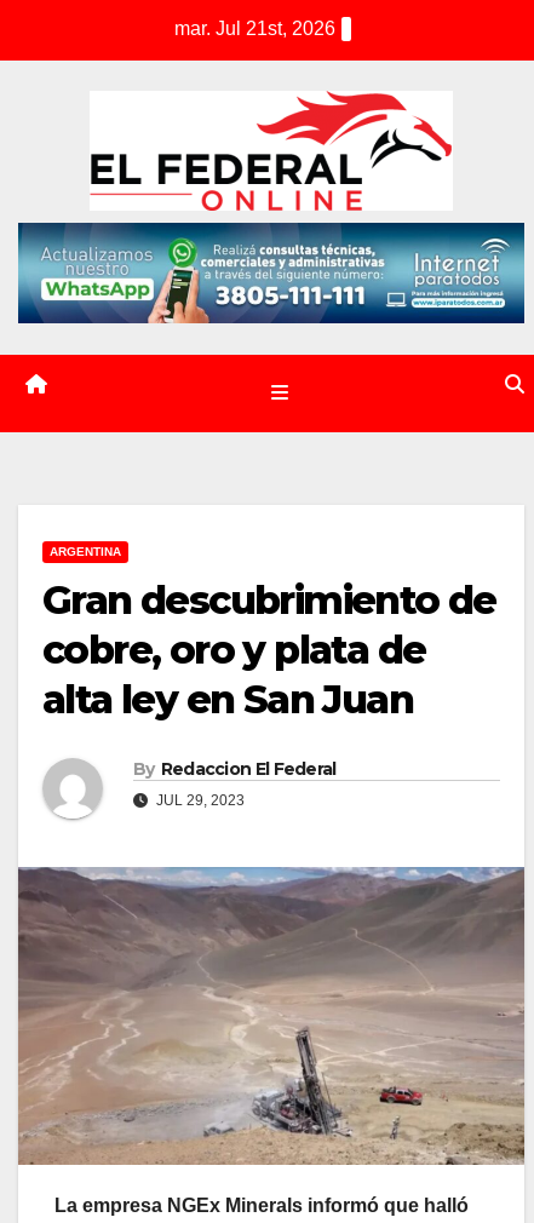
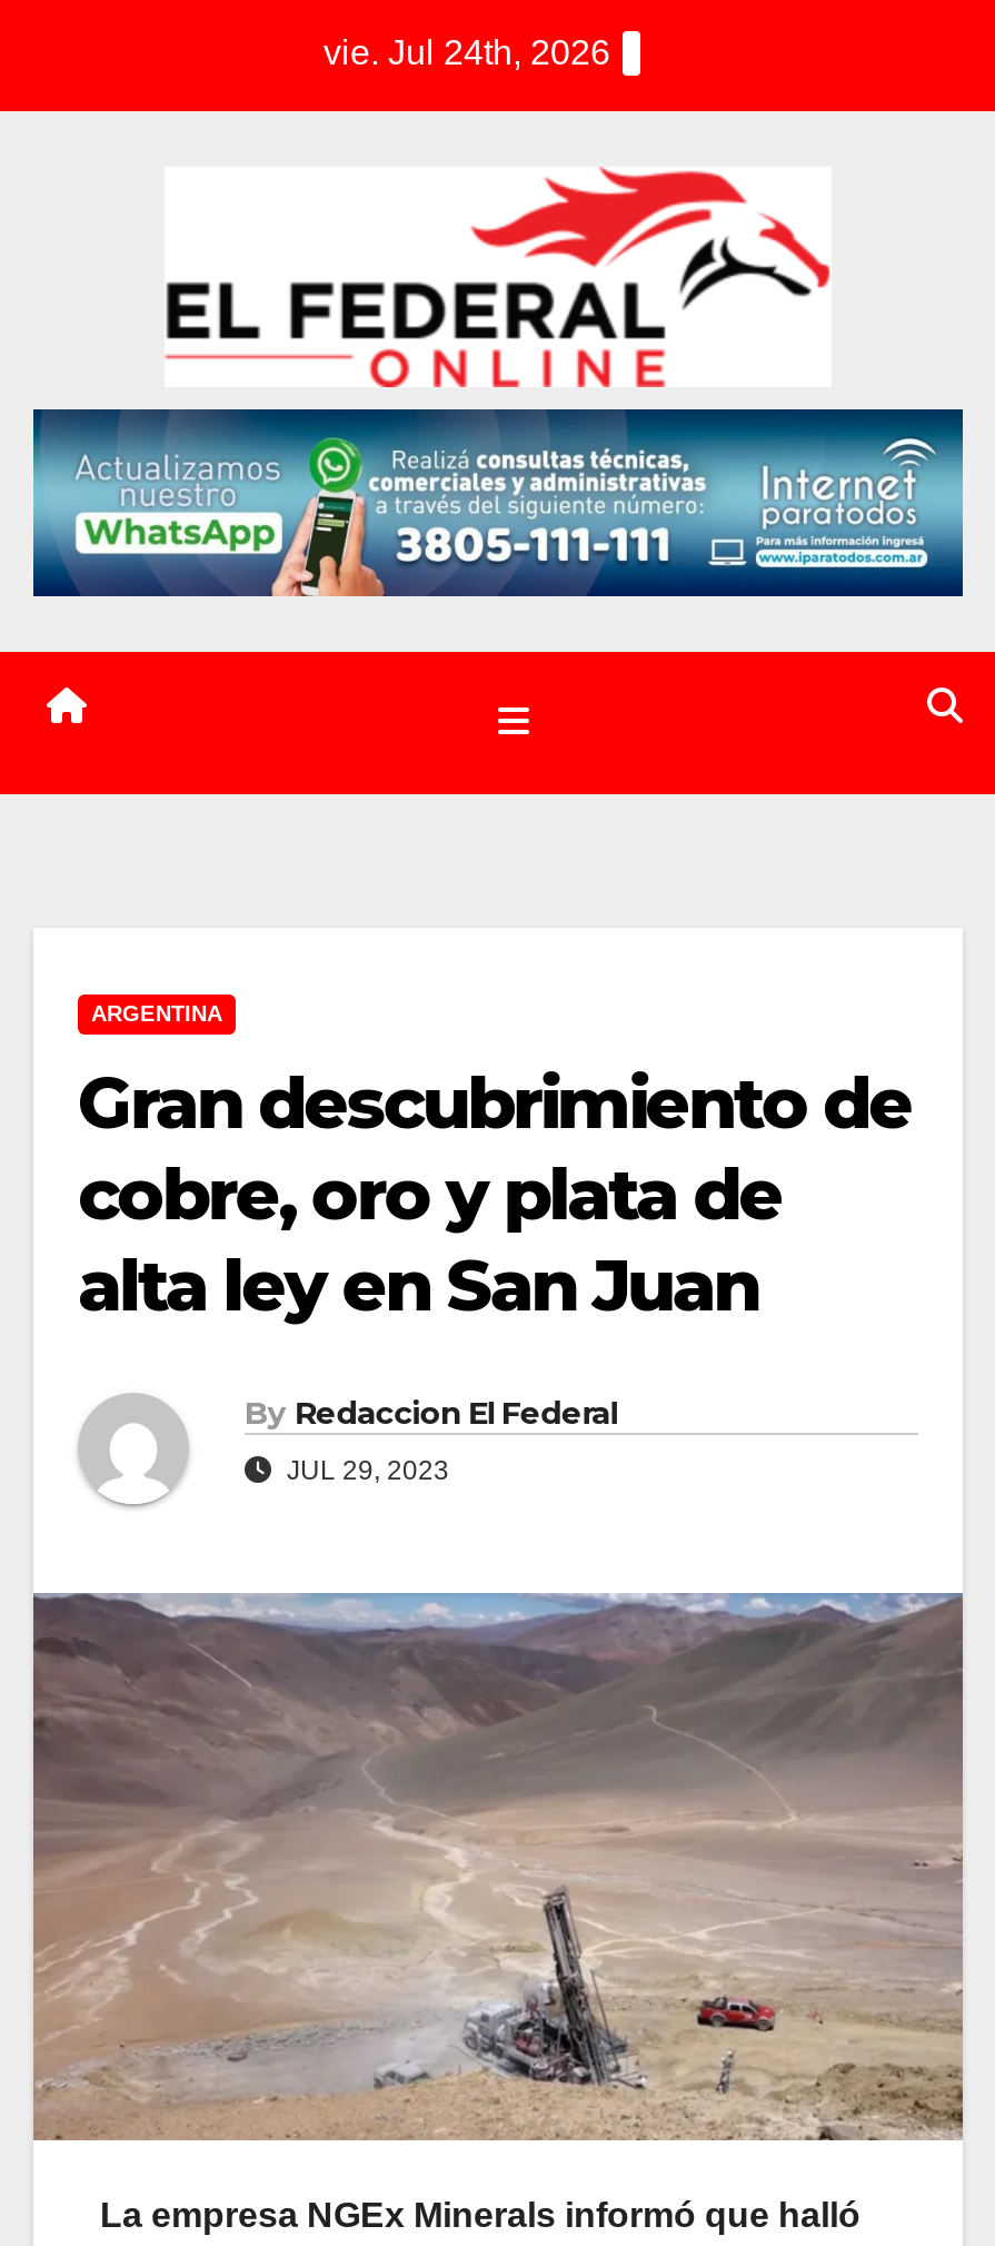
[174,18,335,39] mar. Jul 21st, 2026 -> [324,33,610,71] vie. Jul 24th, 2026

